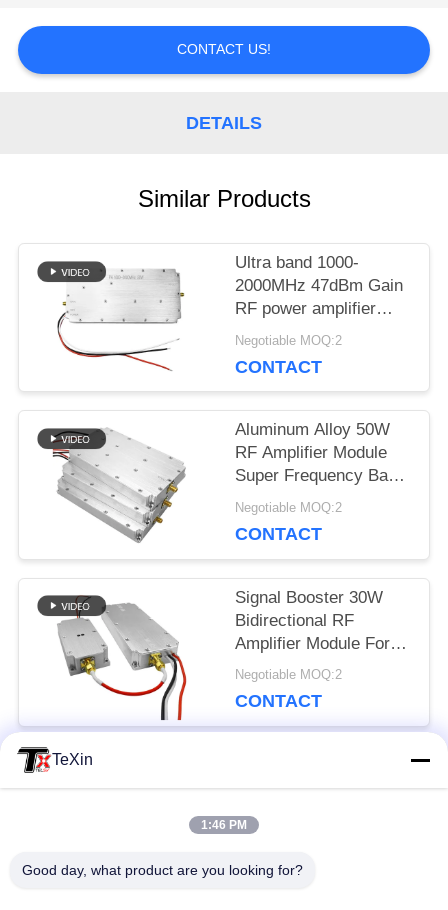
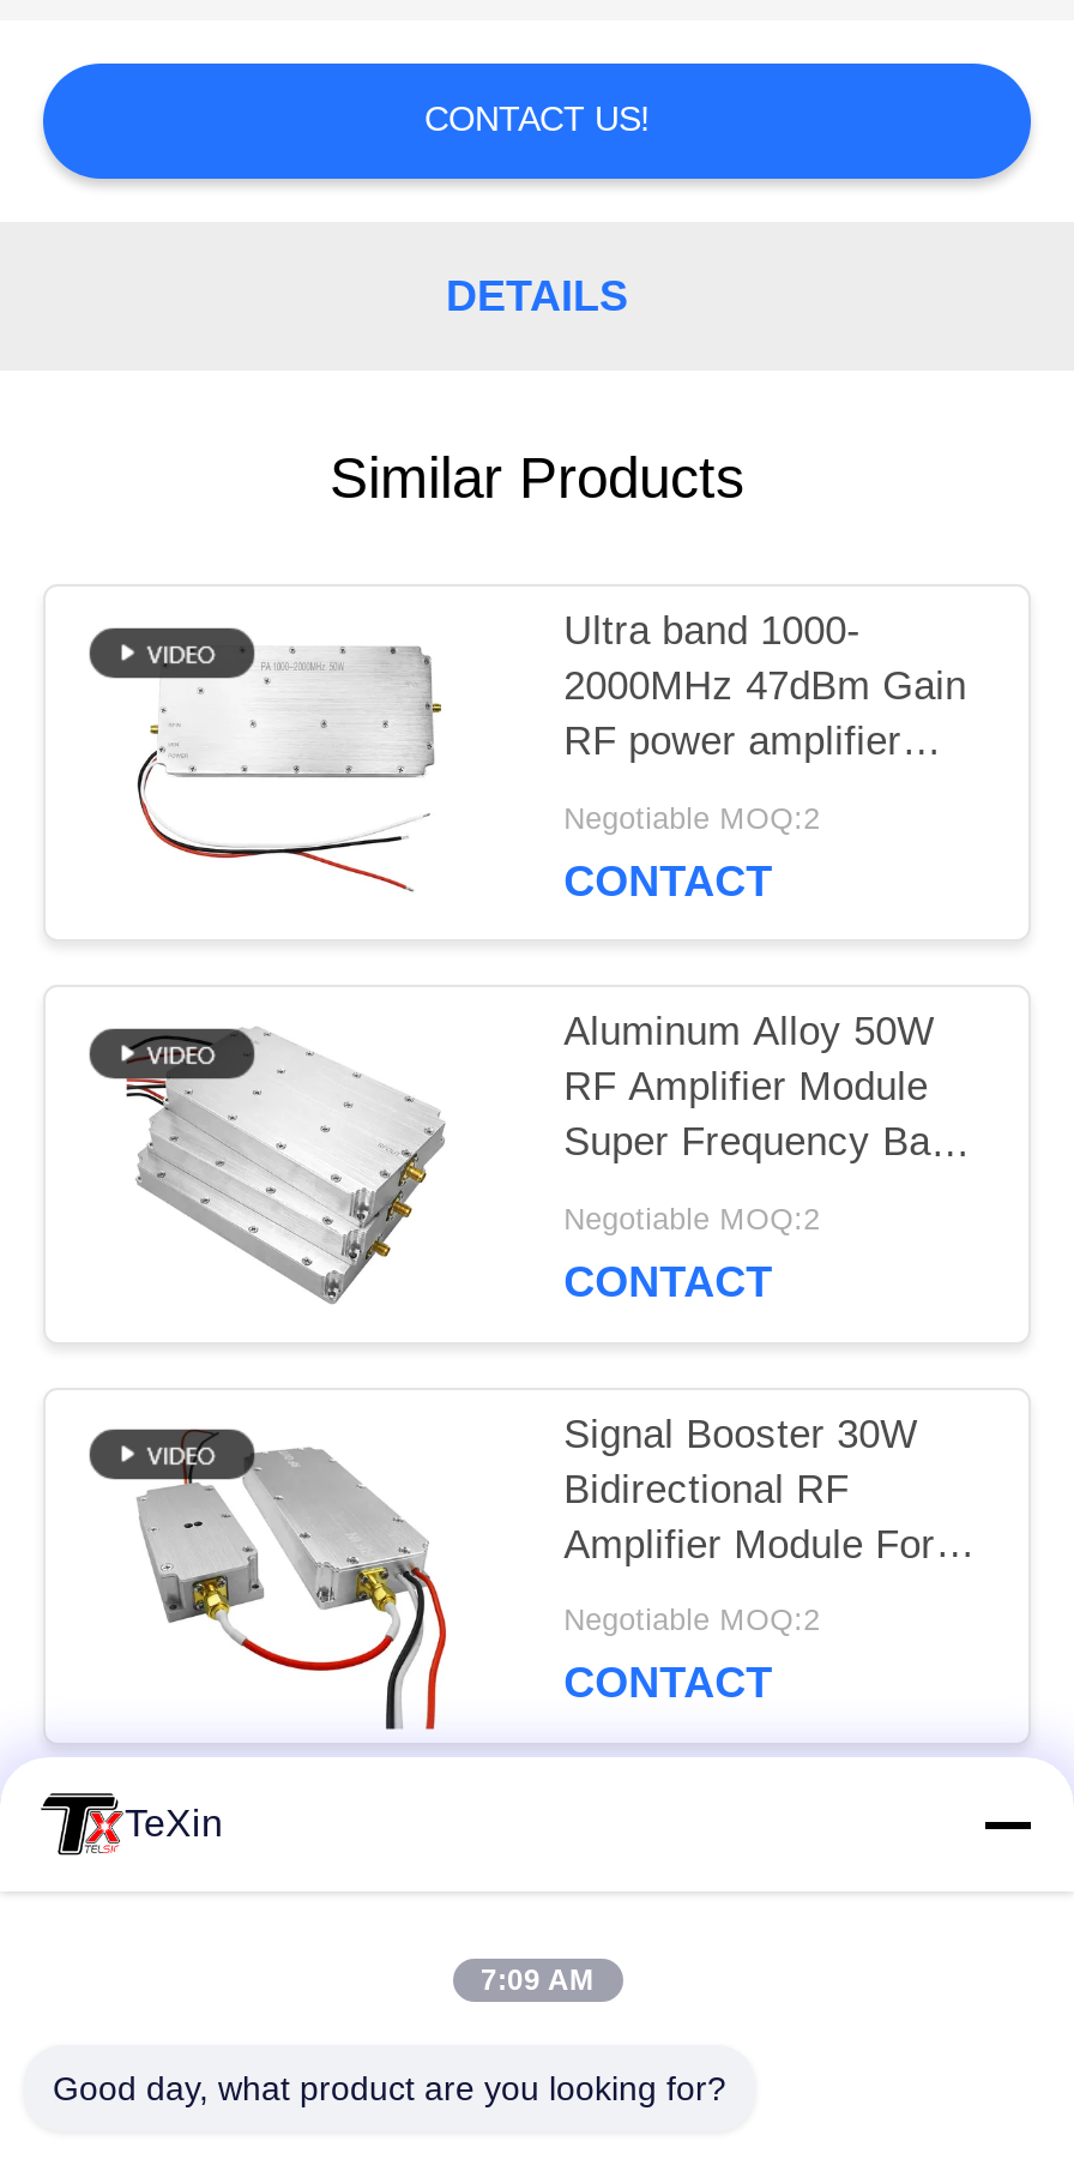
[201,818,247,832] 1:46 PM -> [481,1963,593,1997] 7:09 AM

